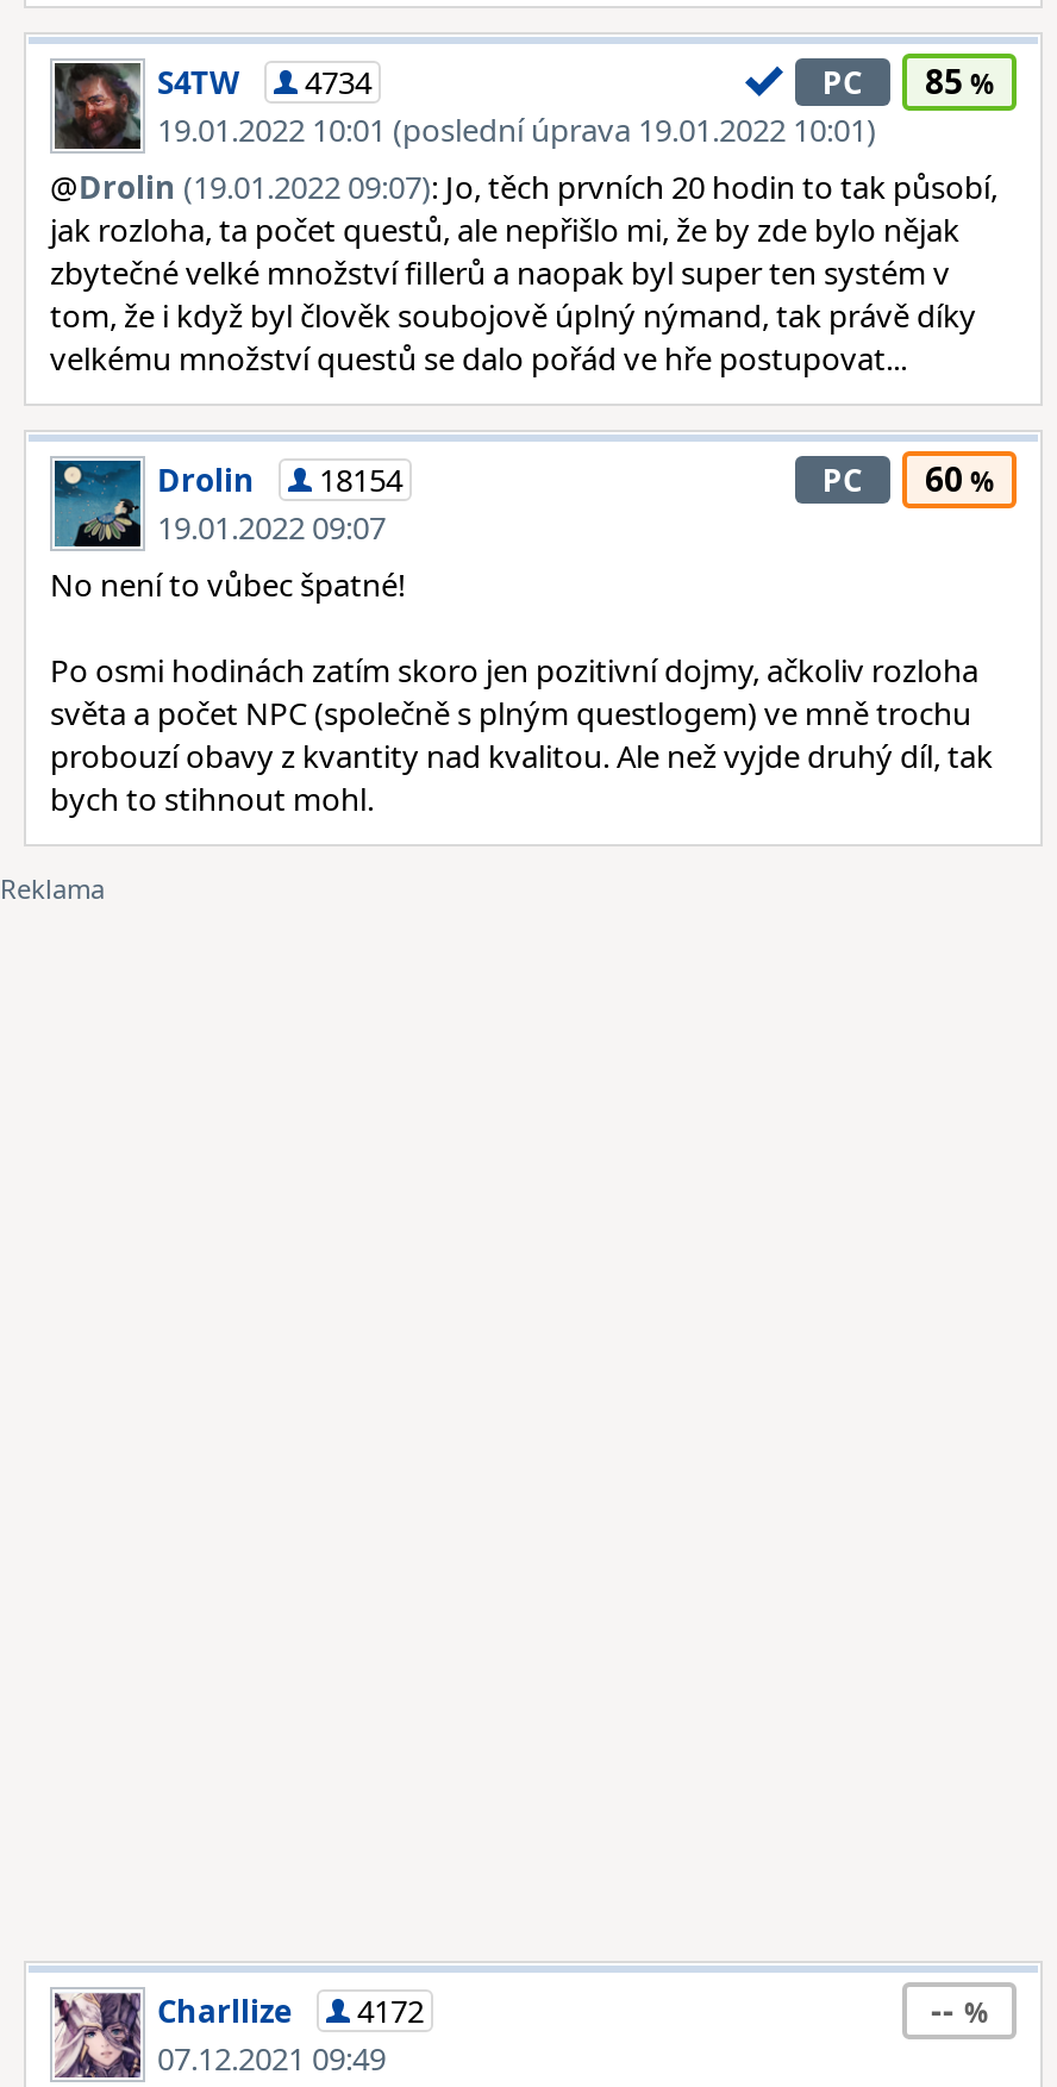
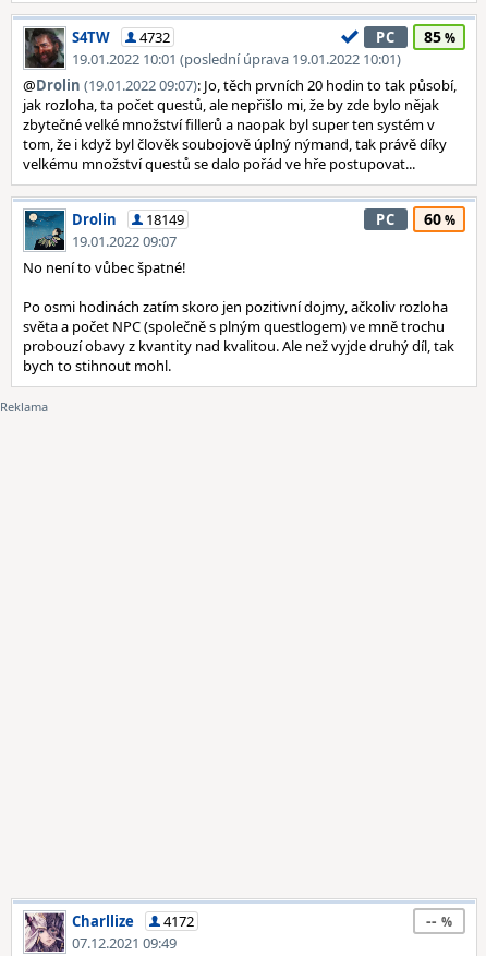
[157,61,371,104] S4TW 4734 -> [72,27,170,47] S4TW 4732
[157,458,402,501] Drolin 18154 -> [72,210,184,229] Drolin 18149

